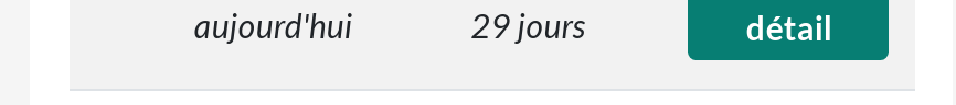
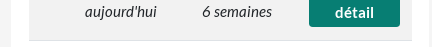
[471,5,586,45] 29 jours -> [202,2,272,20] 6 semaines

